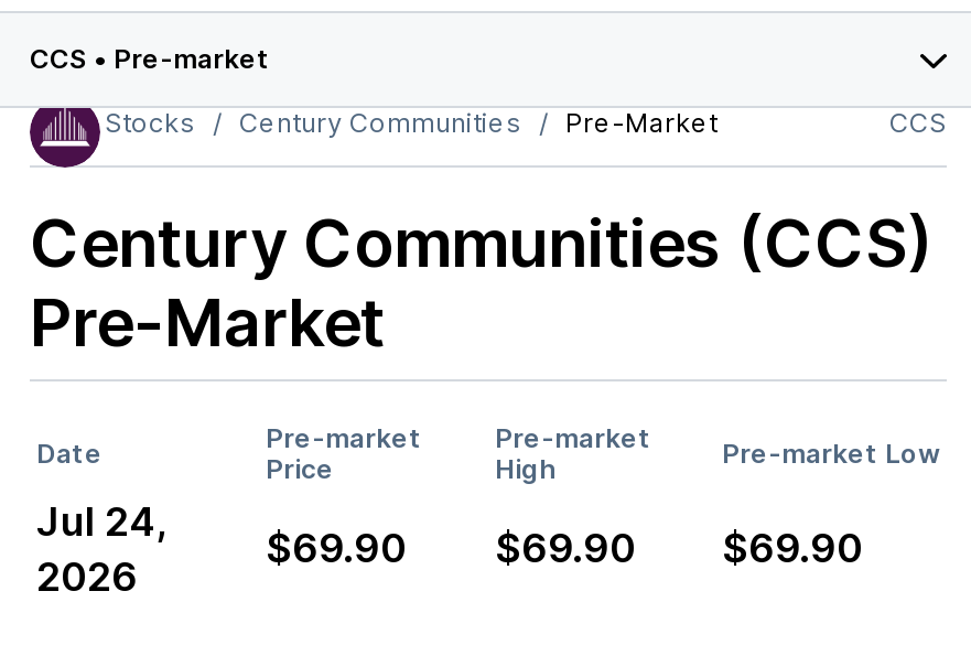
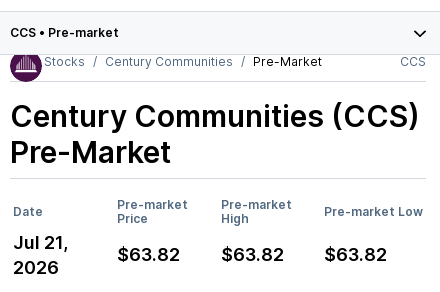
[36,499,166,546] Jul 24, -> [13,232,68,253] Jul 21,
[266,526,407,572] $69.90 -> [117,244,180,265] $63.82
[495,526,636,572] $69.90 -> [221,244,284,265] $63.82
[722,526,863,572] $69.90 -> [324,244,387,265] $63.82

